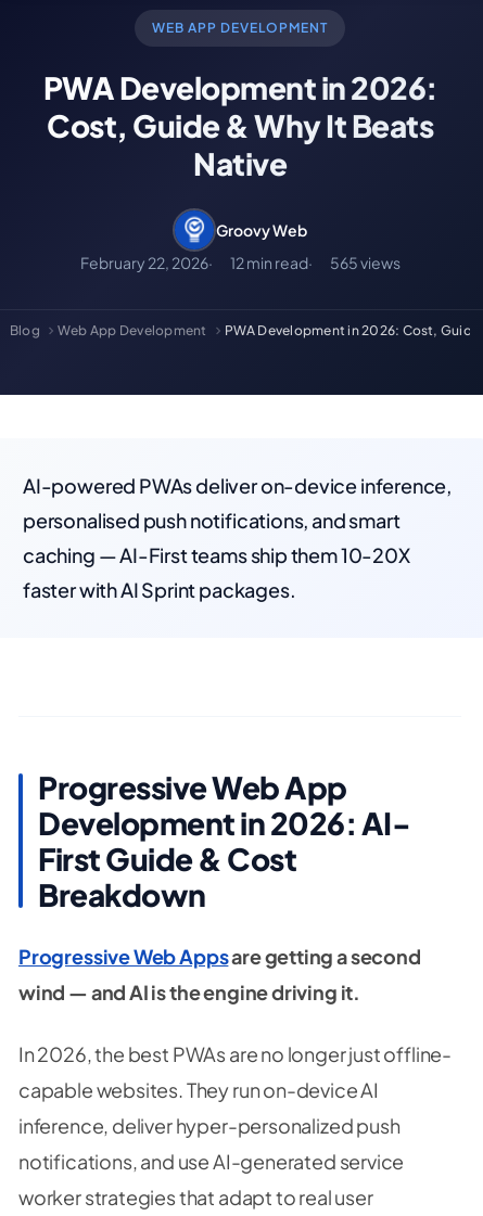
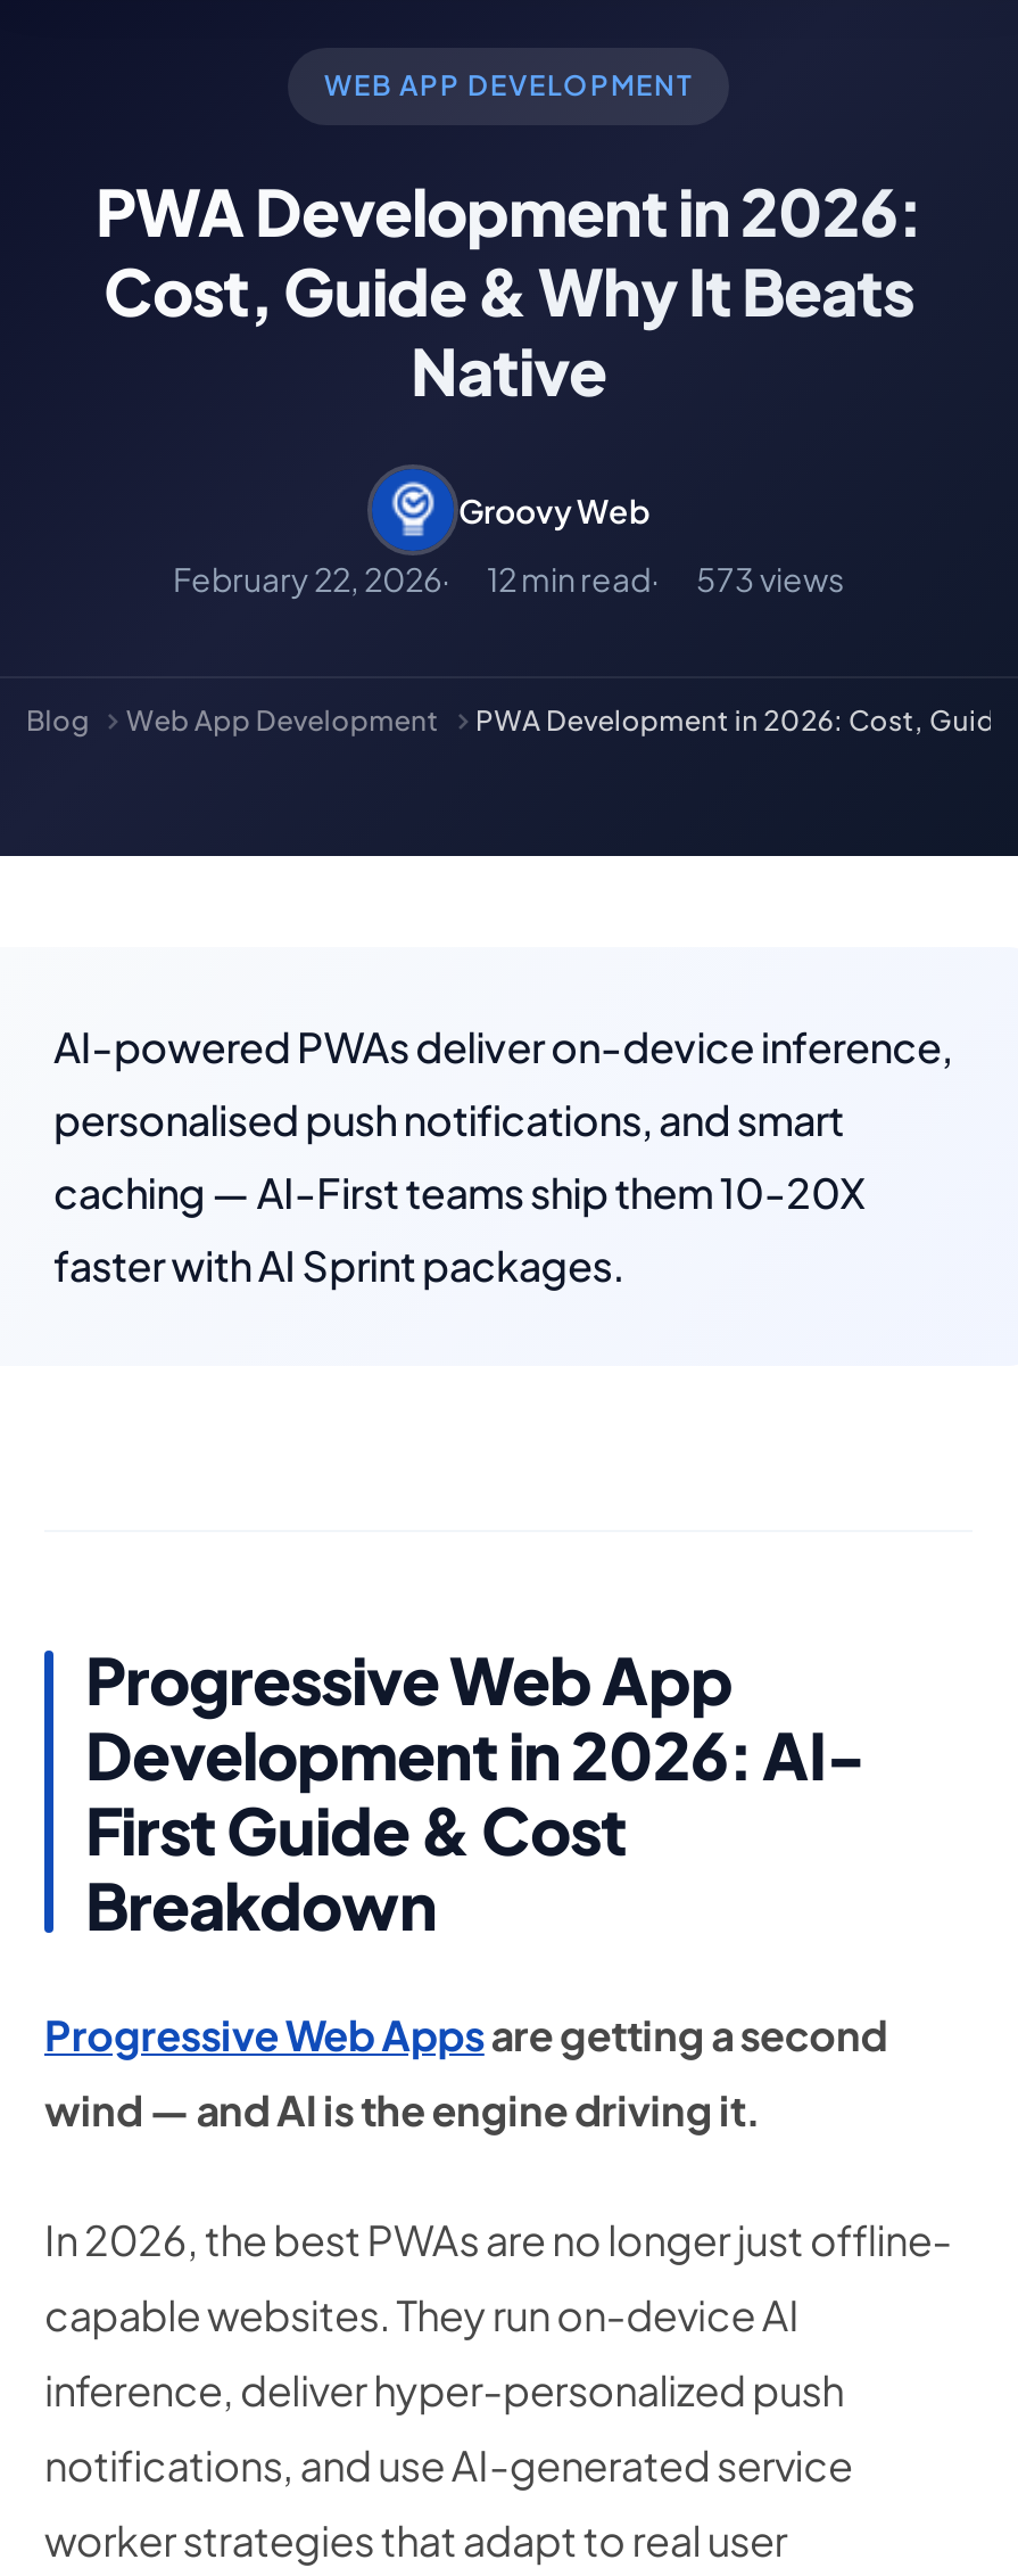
[80,253,400,272] February 22, 2026 12 min read 565 views -> [173,558,844,599] February 22, 2026 12 min read 573 views

